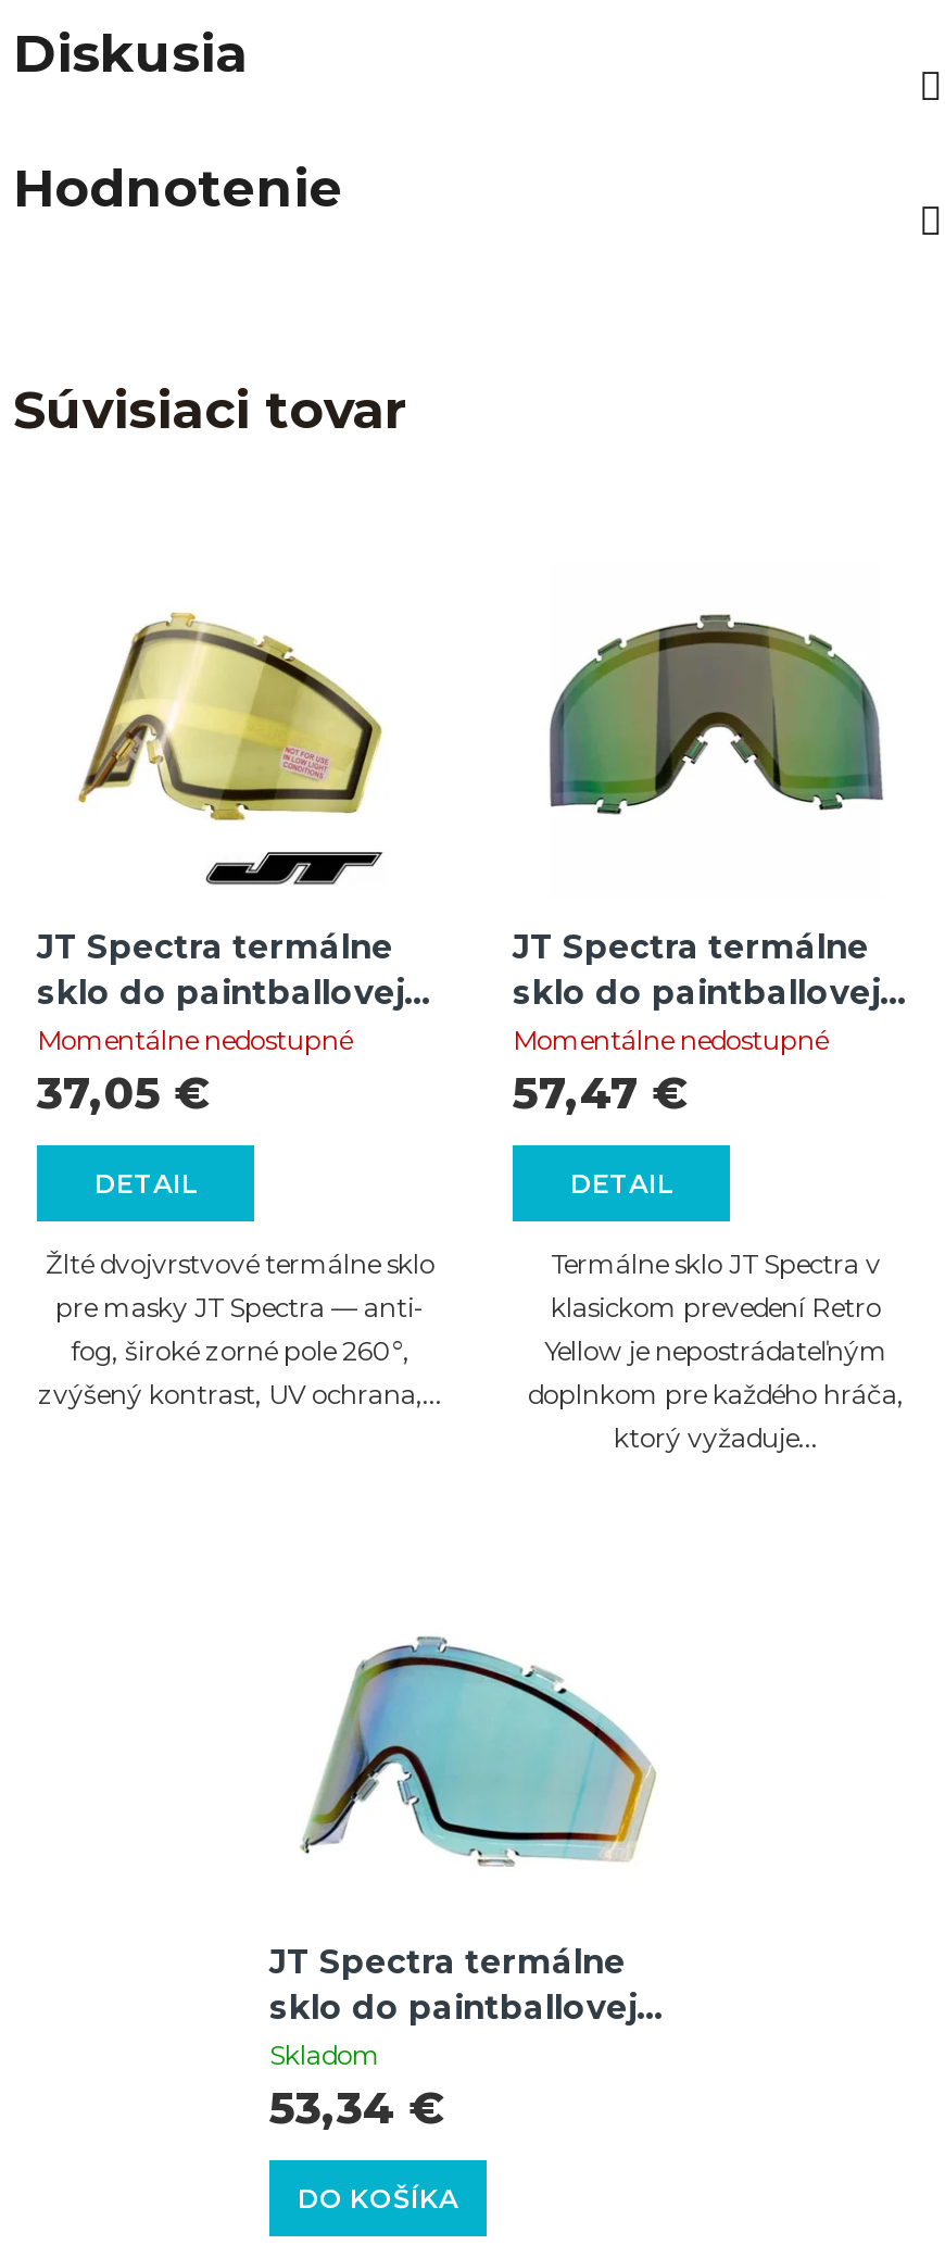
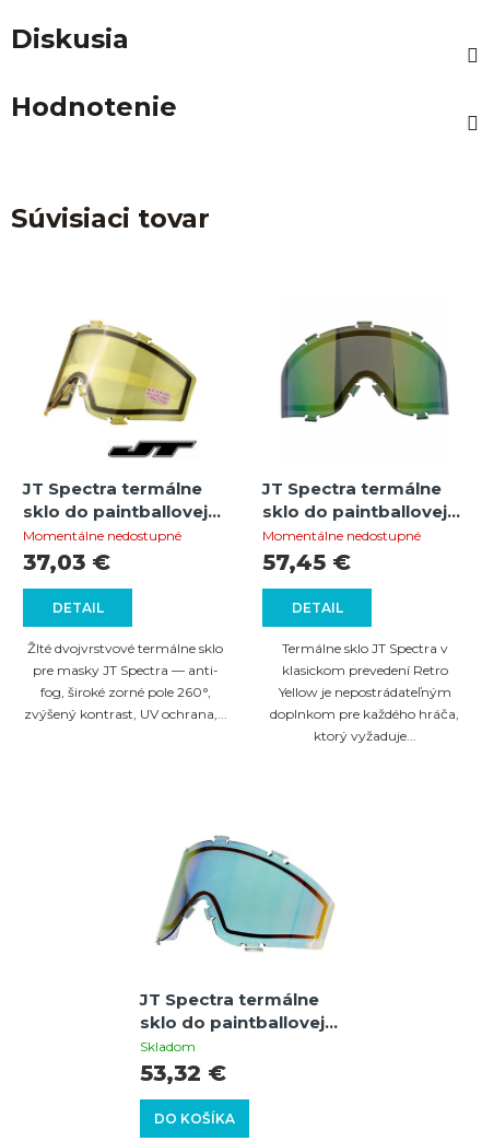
[37,1067,211,1119] 37,05 € -> [23,549,110,575] 37,03 €
[513,1067,689,1119] 57,47 € -> [262,549,351,575] 57,45 €
[269,2082,445,2134] 53,34 € -> [140,1060,226,1086] 53,32 €

